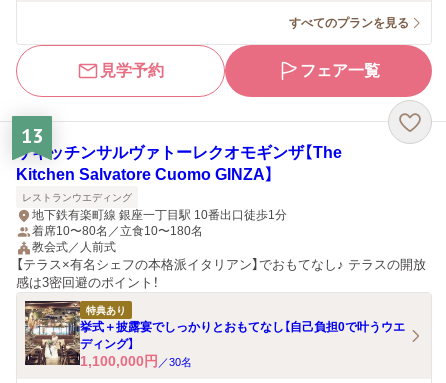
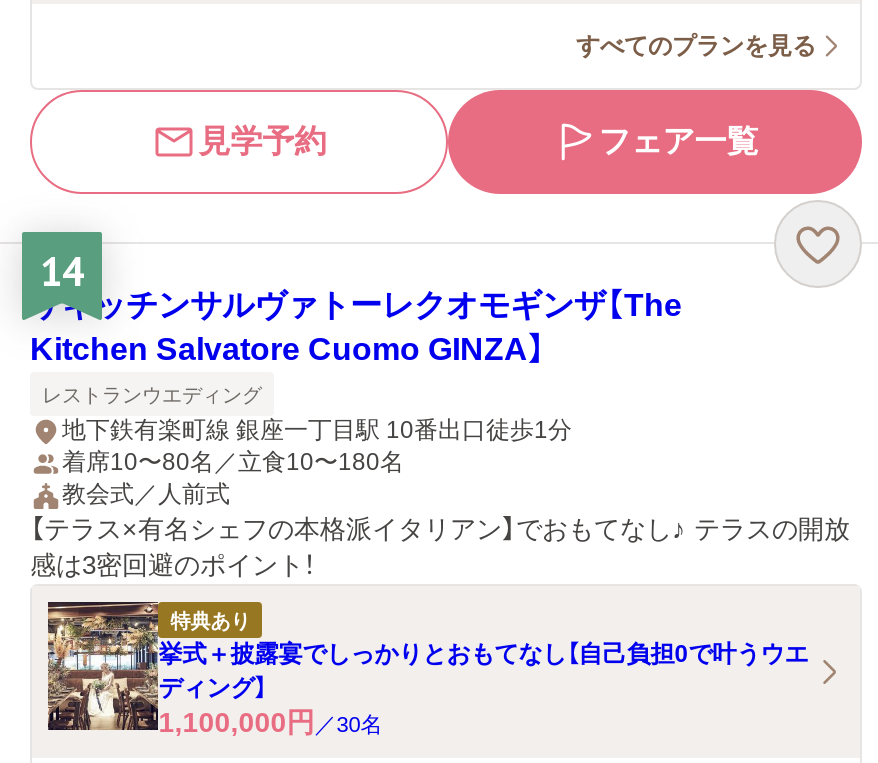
[21,123,43,149] 13 -> [40,246,84,298] 14

